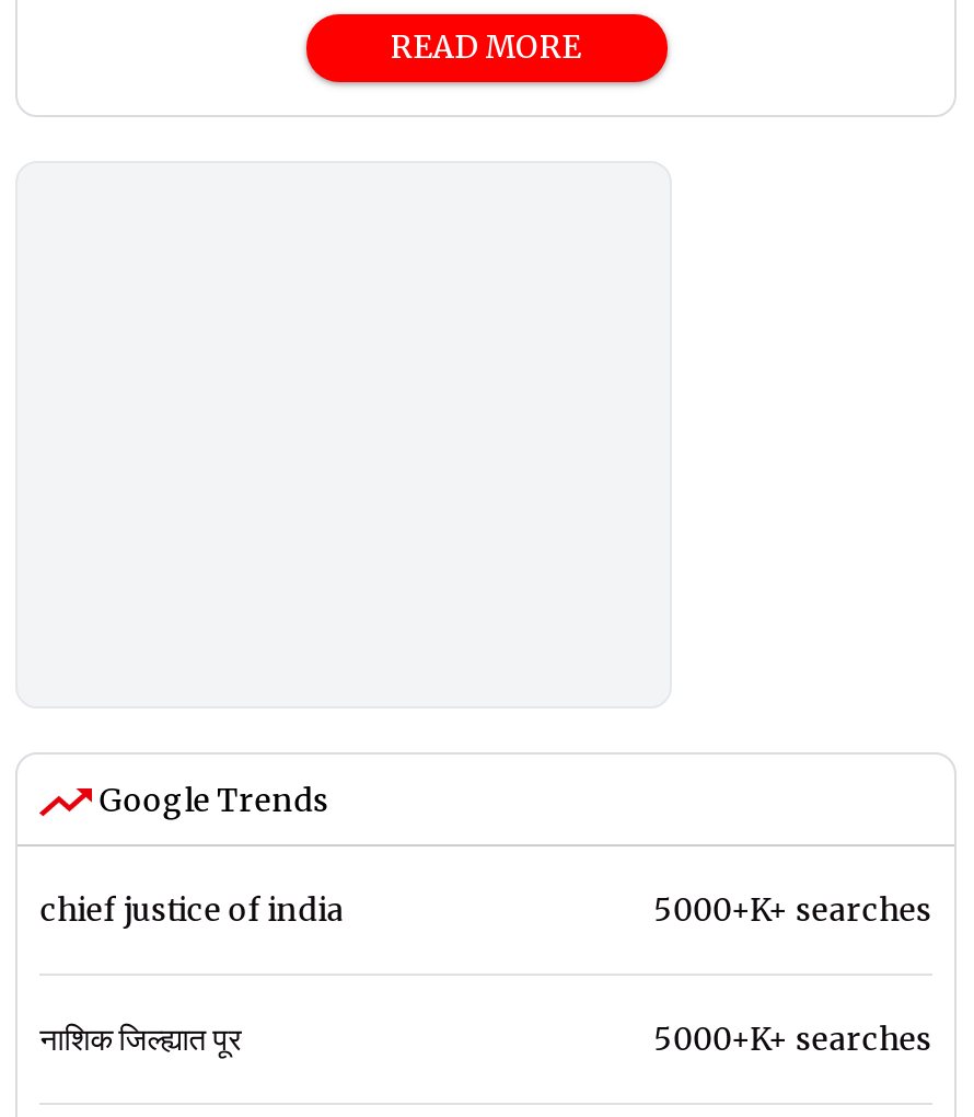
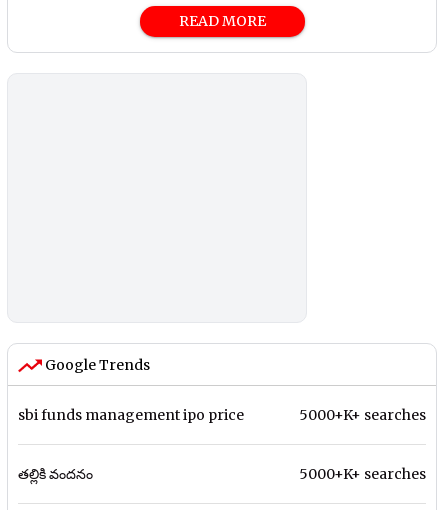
[40,890,344,930] chief justice of india -> [18,406,244,424] sbi funds management ipo price
[40,1019,241,1059] नाशिक जिल्ह्यात पूर -> [18,465,93,483] తల్లికి వందనం

